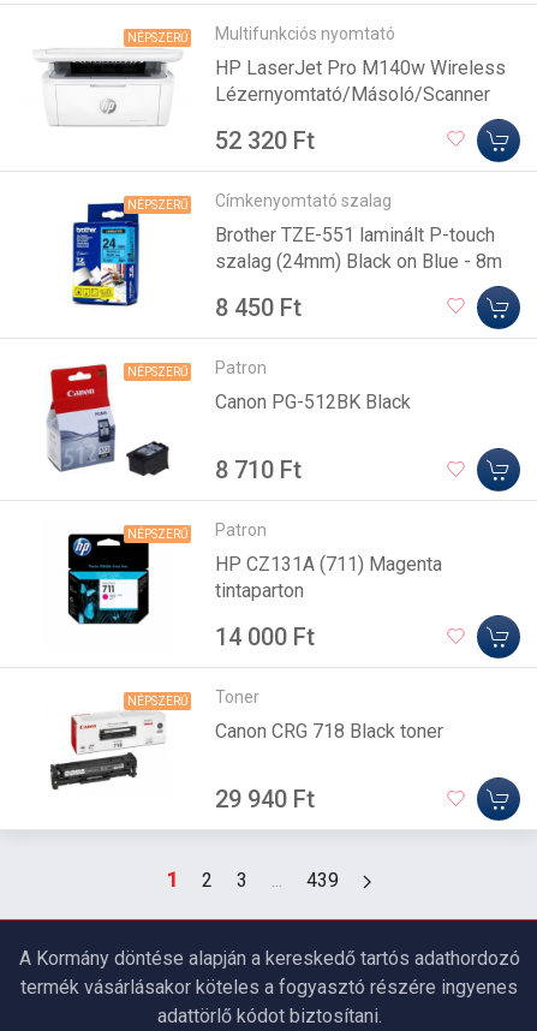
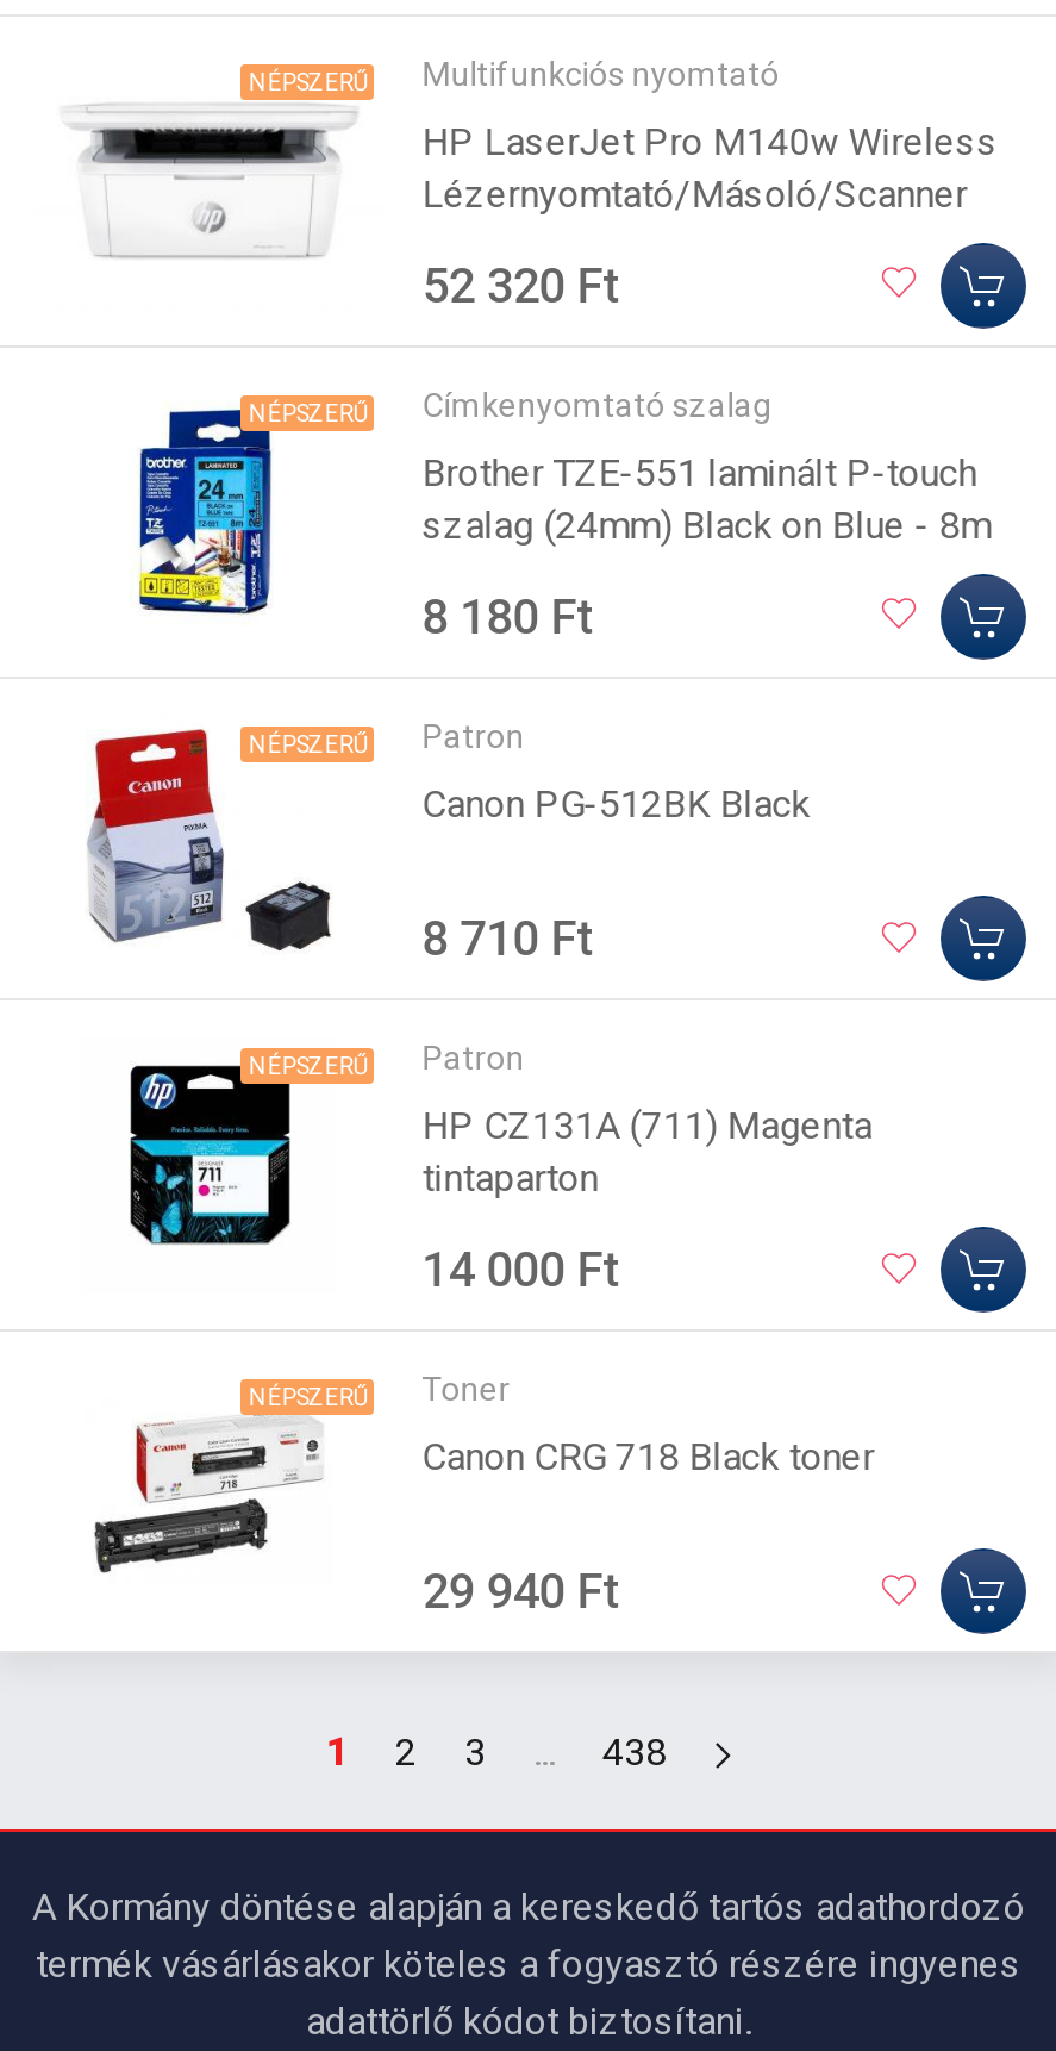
[215,293,302,321] 8 450 Ft -> [422,587,593,644] 8 180 Ft
[306,869,339,892] 439 -> [602,1730,667,1775] 438

